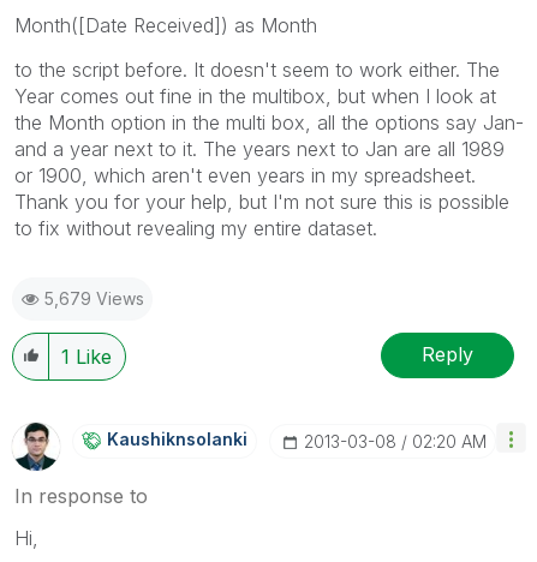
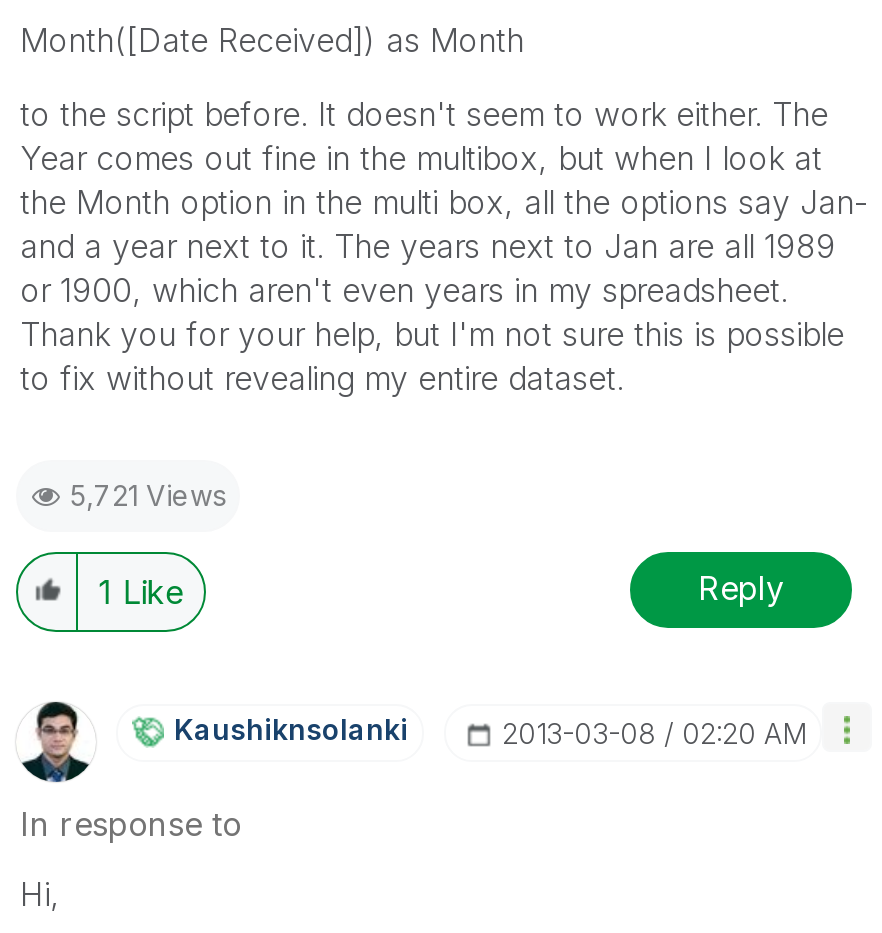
[44,288,144,308] 5,679 Views -> [70,477,226,511] 5,721 Views

